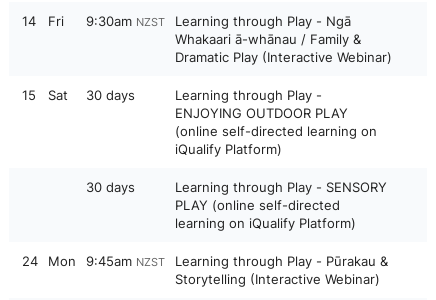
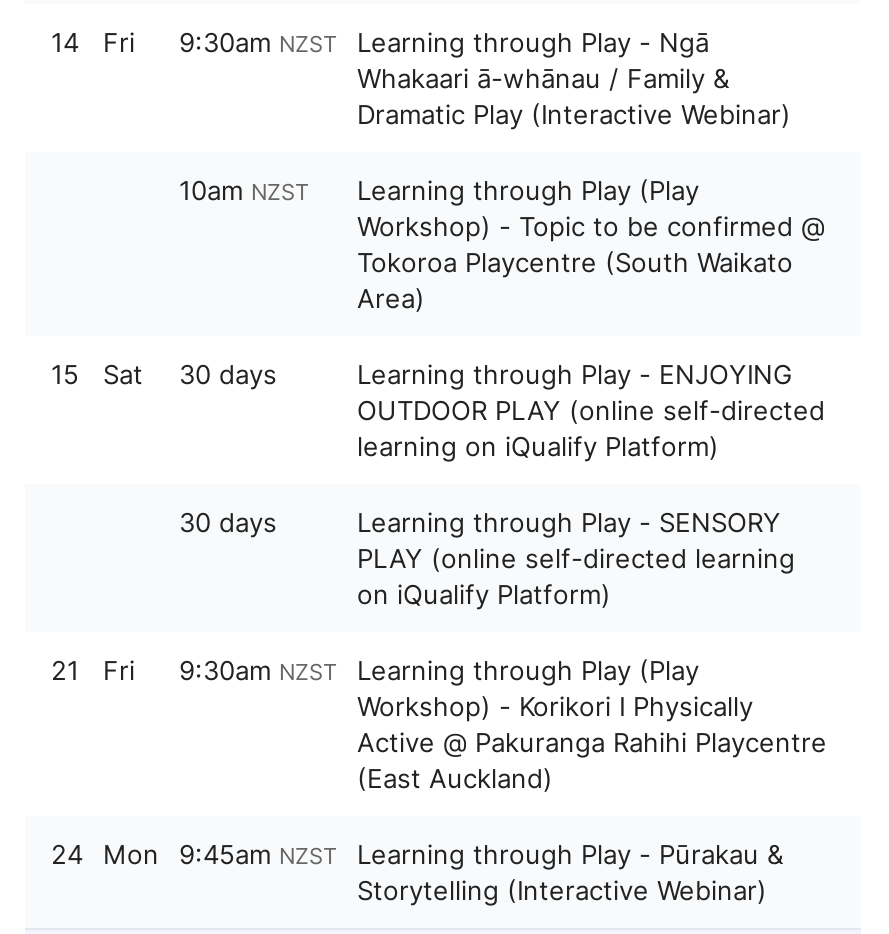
none -> [179,175,825,315] 10am NZST | Learning through Play (Play | Workshop) - Topic to be confirmed @ | Tokoroa Playcentre (South Waikato | Area)
[175,197,356,231] PLAY (online self-directed | learning on iQualify Platform) -> [51,543,827,795] PLAY (online self-directed learning | on iQualify Platform) | 21 | Fri | 9:30am NZST | Learning through Play (Play | Workshop) - Korikori I Physically | Active @ Pakuranga Rahihi Playcentre | (East Auckland)

